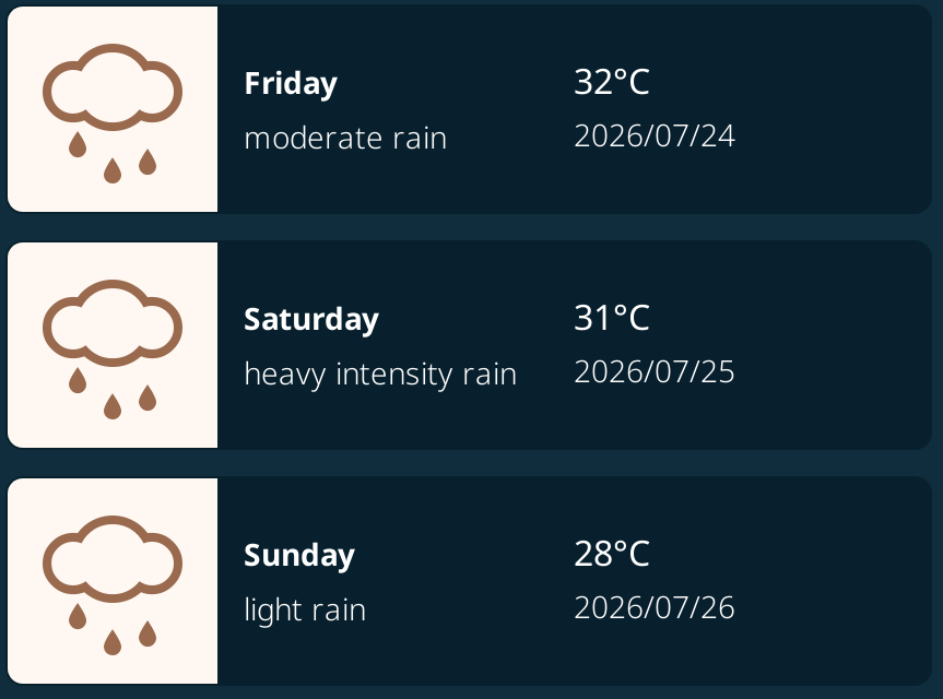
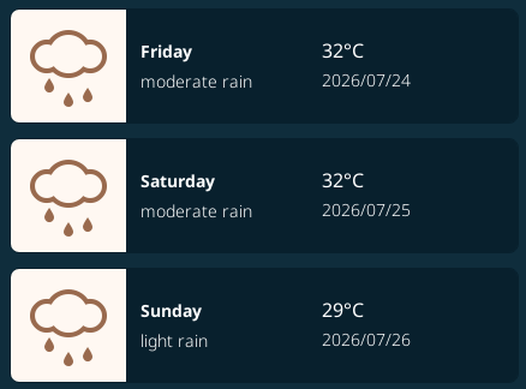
[574,293,650,341] 31°C -> [322,167,364,193] 32°C
[244,352,517,393] heavy intensity rain -> [141,199,252,222] moderate rain
[574,529,650,577] 28°C -> [322,297,364,323] 29°C

